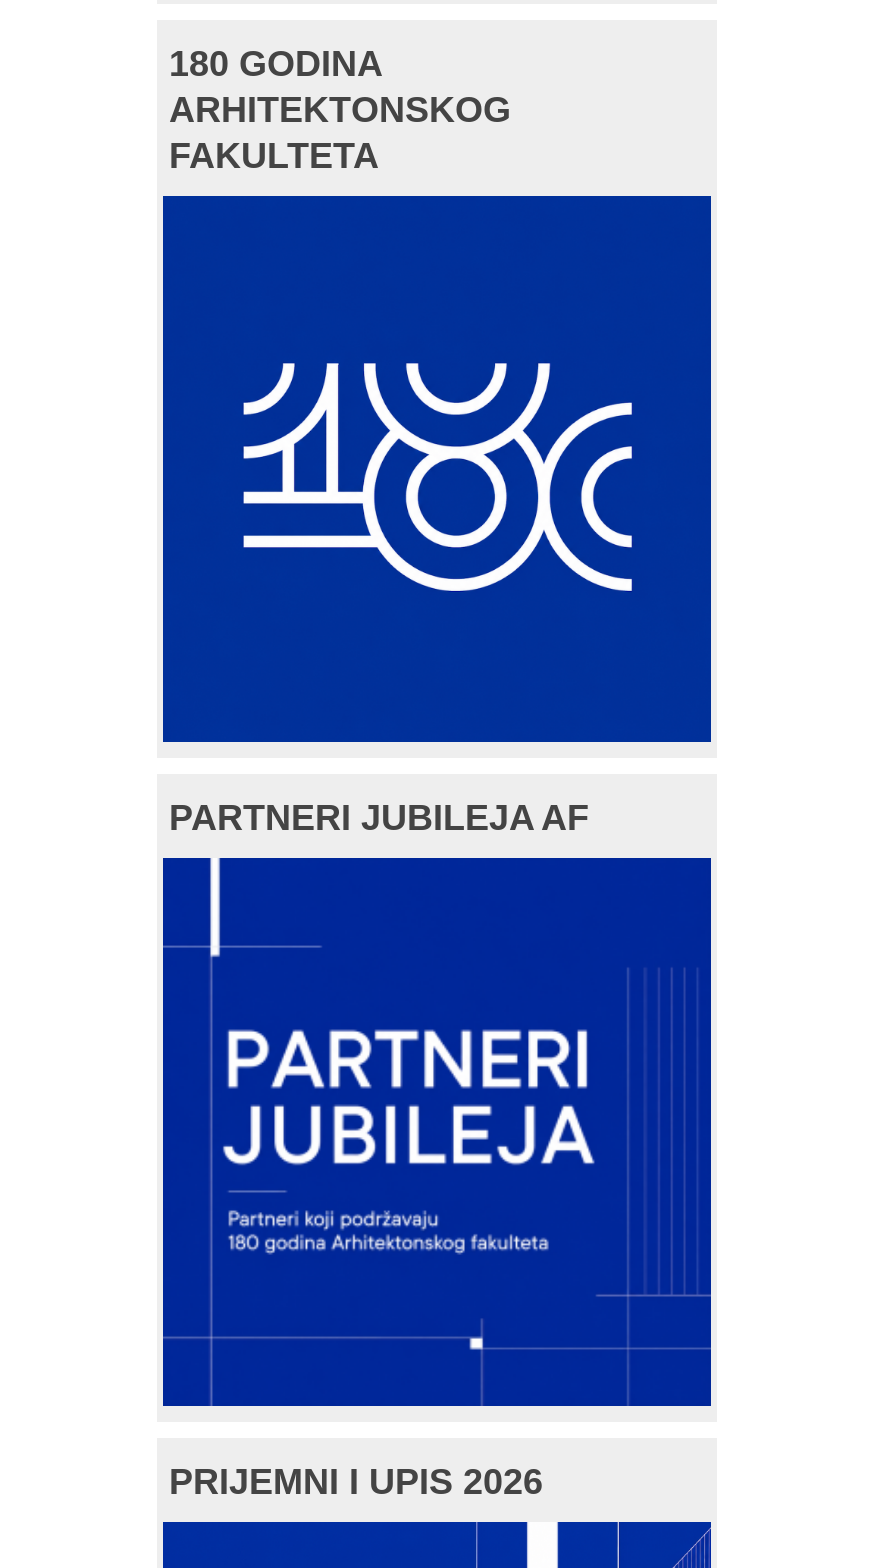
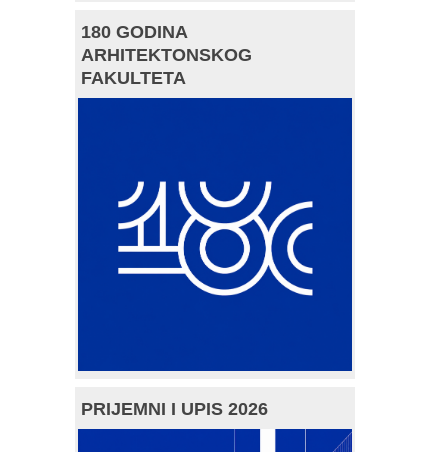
[169,797,589,837] PARTNERI JUBILEJA AF -> none
[205,860,593,1400] [image] -> none

